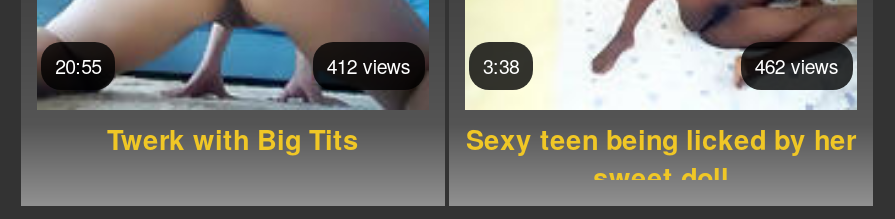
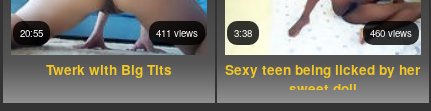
[327,53,411,81] 412 views -> [156,26,198,40] 411 views
[755,53,839,81] 462 views -> [370,26,412,40] 460 views

